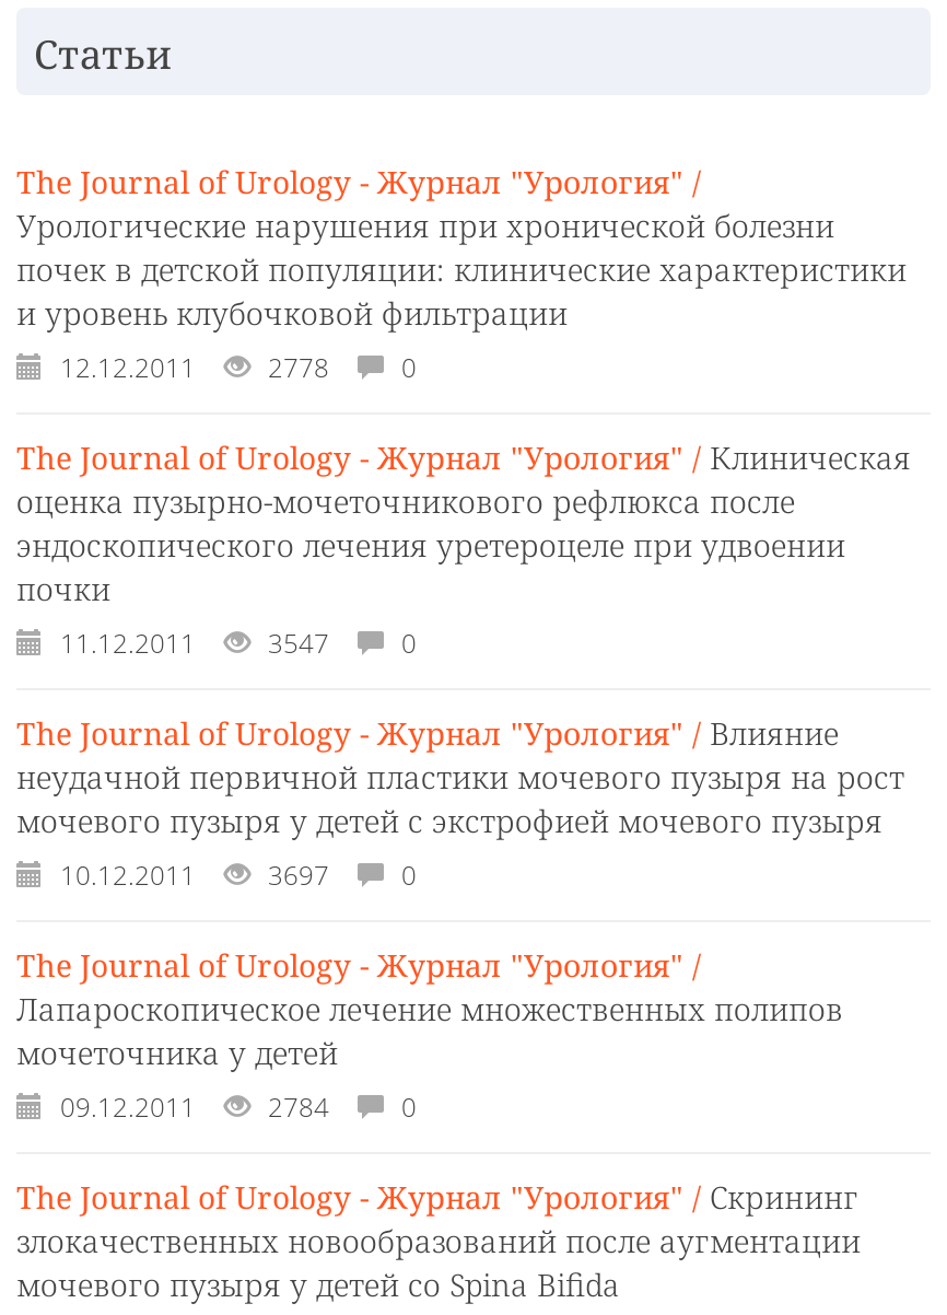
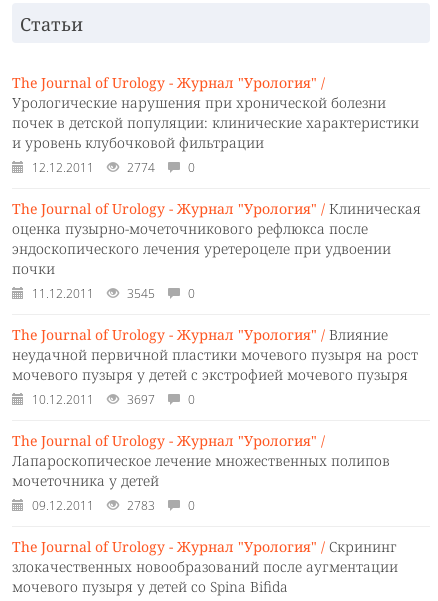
[54,349,417,386] 12.12.2011 2778 0 -> [29,159,195,176] 12.12.2011 2774 0
[54,625,417,662] 11.12.2011 3547 0 -> [29,285,195,302] 11.12.2011 3545 0
[54,1089,417,1126] 09.12.2011 2784 0 -> [29,497,195,514] 09.12.2011 2783 0

